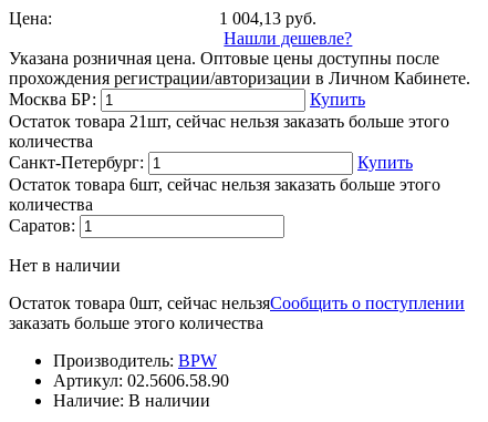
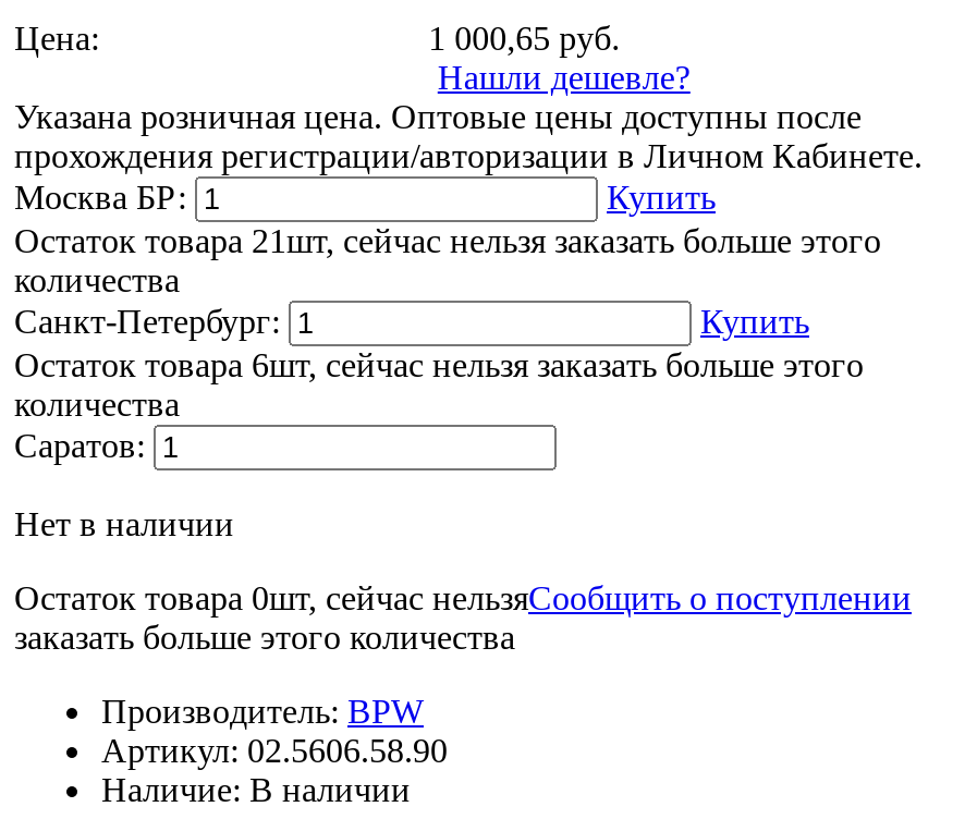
[219,9,317,28] 1 004,13 руб. -> [428,20,620,58] 1 000,65 руб.

